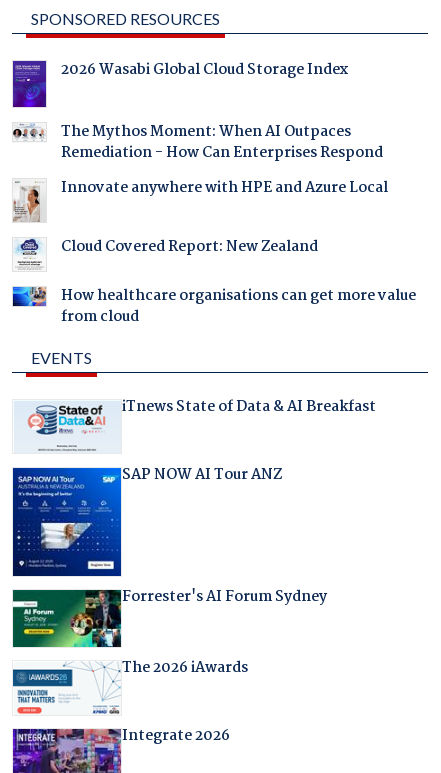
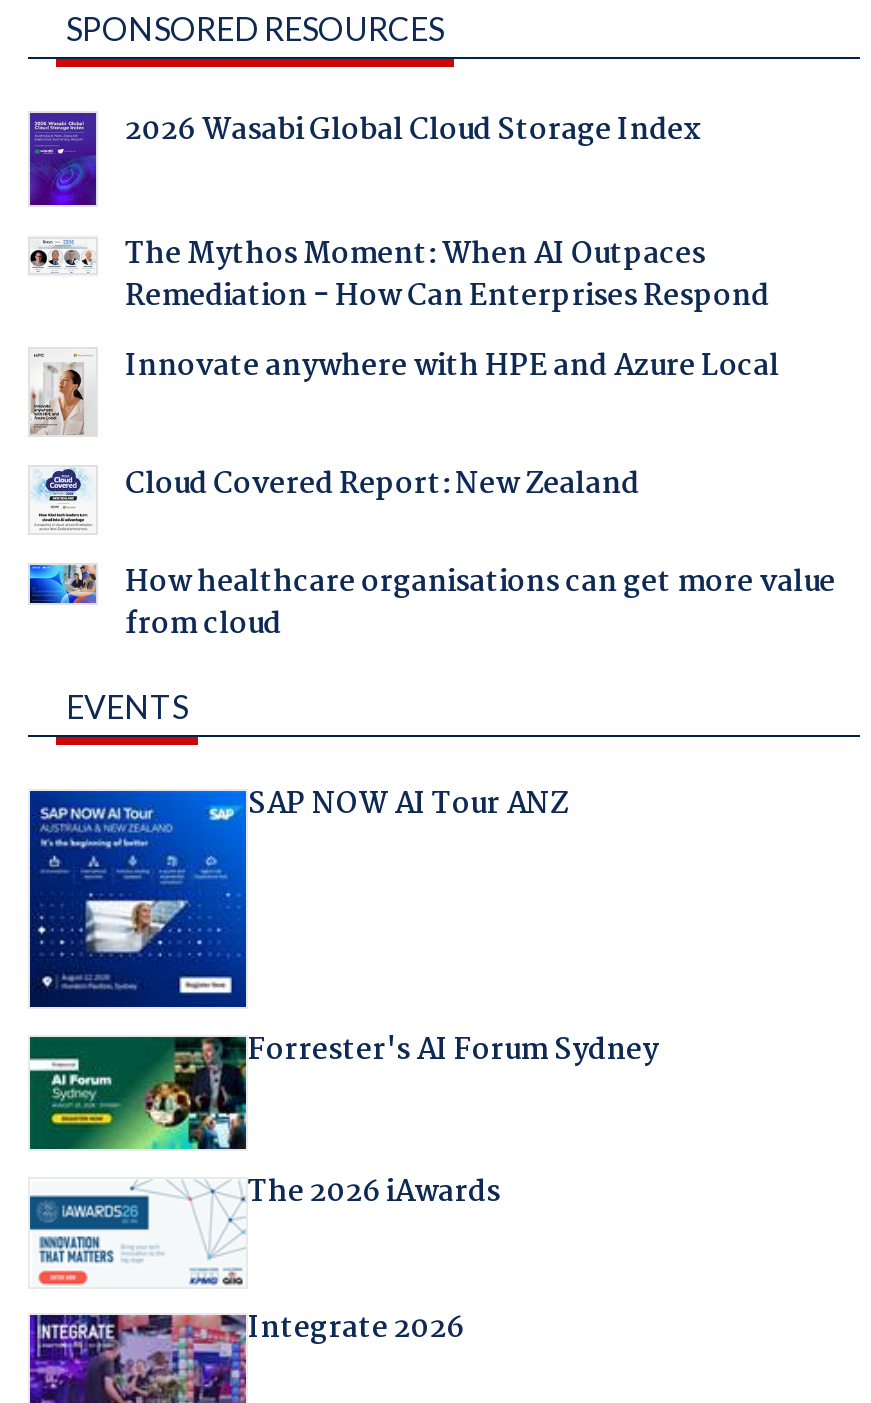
[14,395,376,452] [image] | iTnews State of Data & AI Breakfast -> none

